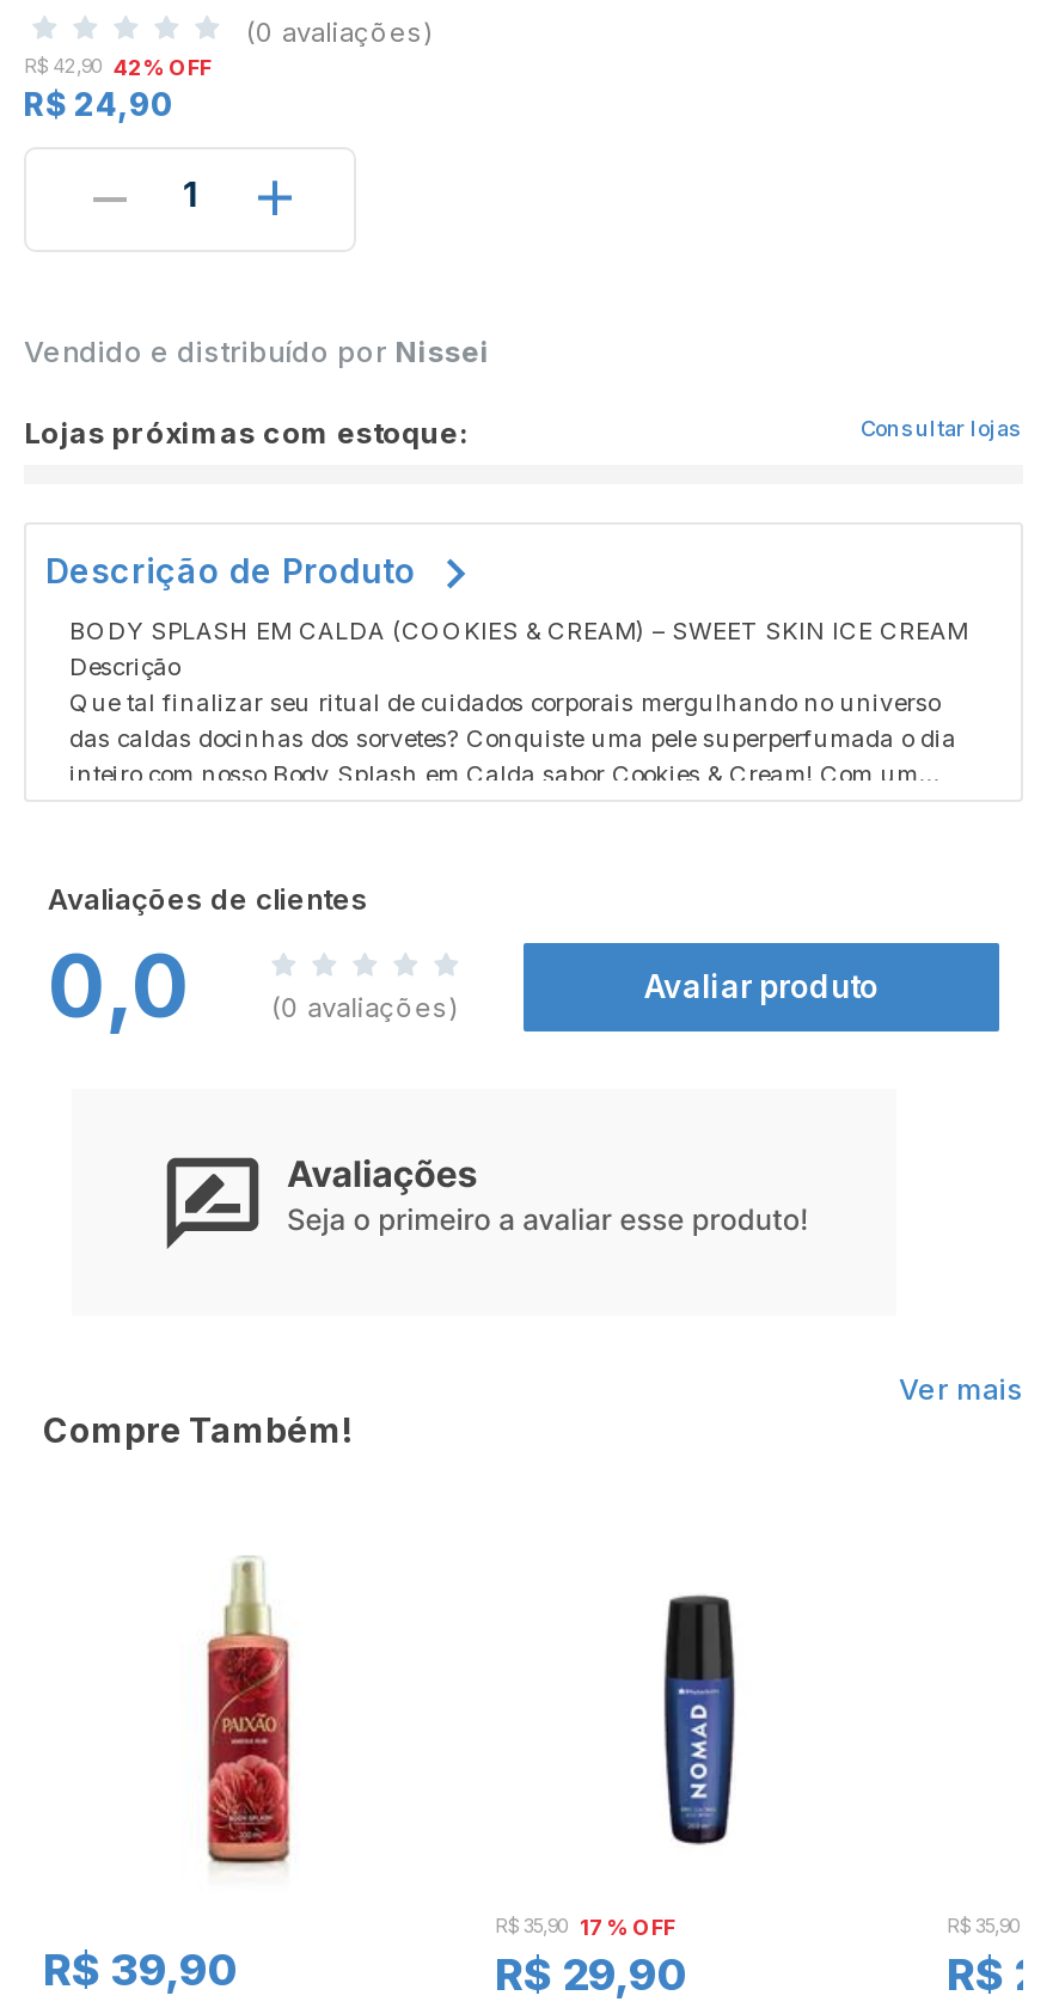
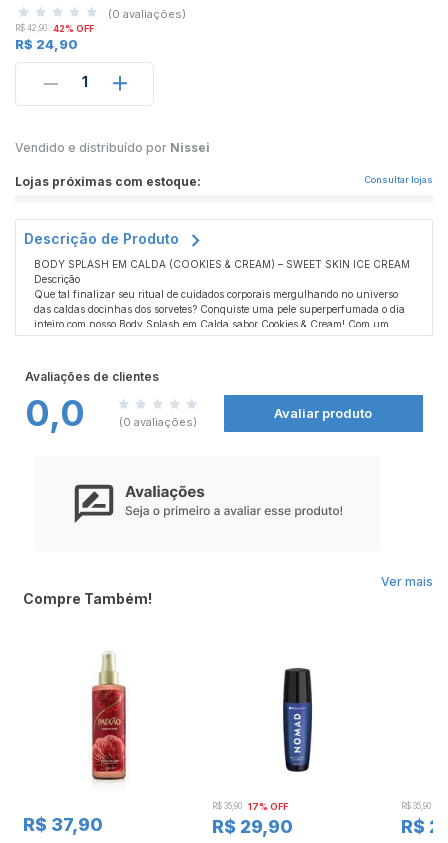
[43,1945,239,1995] R$ 39,90 -> [23,814,103,835] R$ 37,90

